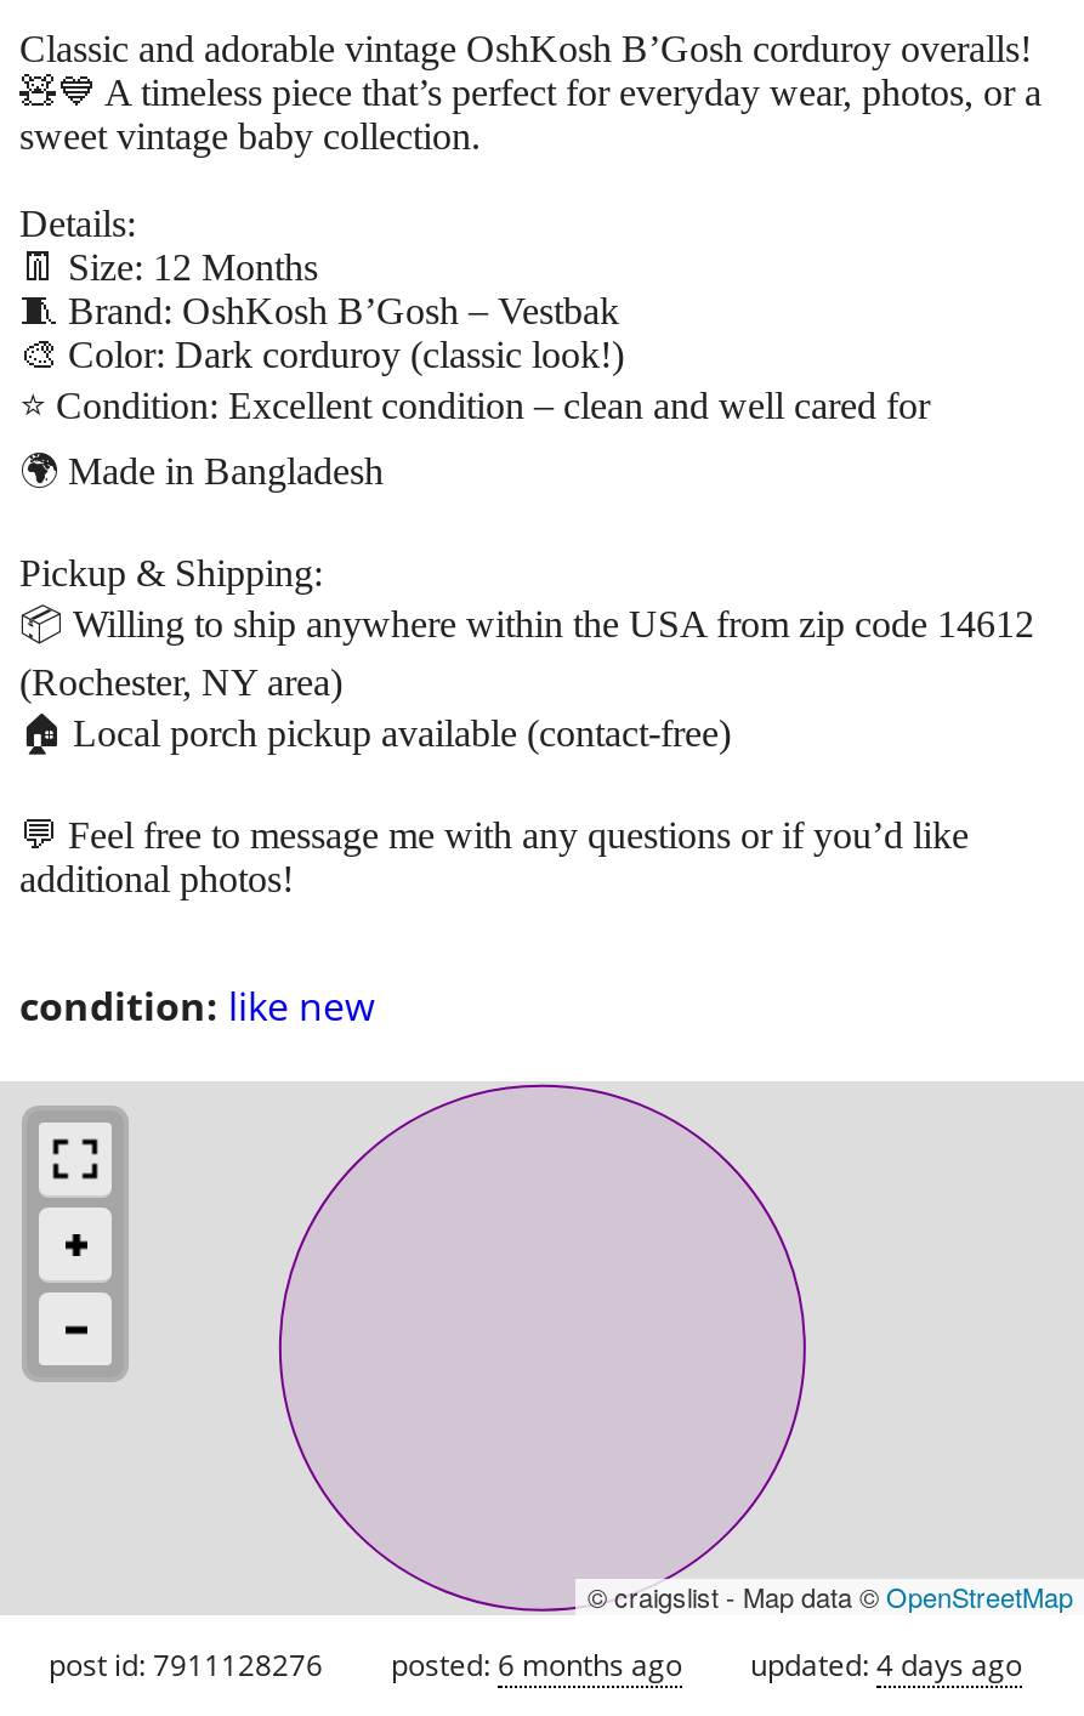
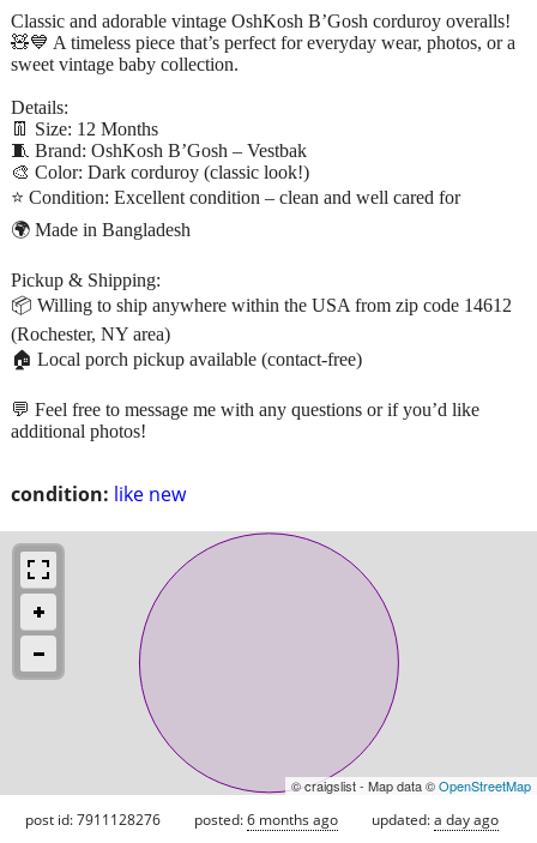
[750,1644,1022,1685] updated: 4 days ago -> [372,809,499,830] updated: a day ago

